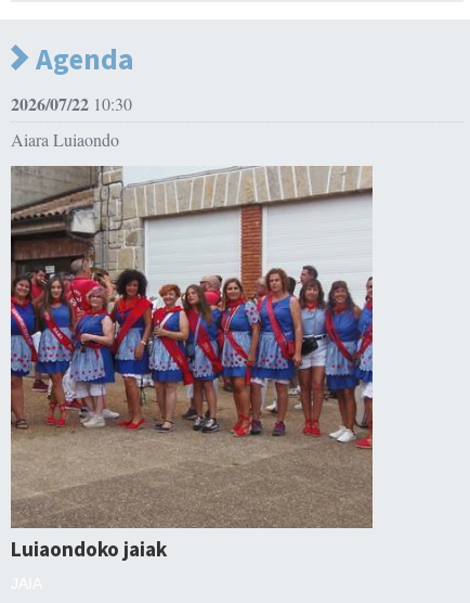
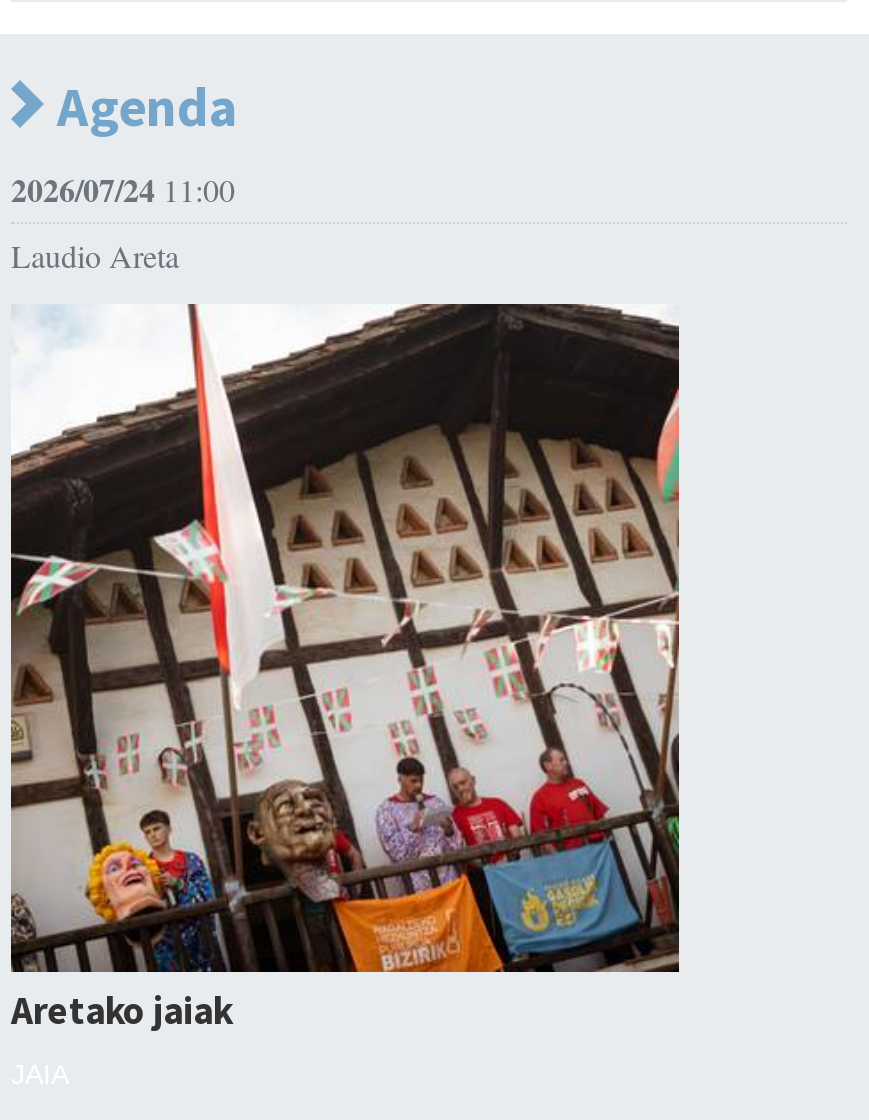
[11,91,132,116] 2026/07/22 10:30 -> [11,166,235,212] 2026/07/24 11:00
[11,128,119,151] Aiara Luiaondo -> [11,234,179,276] Laudio Areta
[10,165,374,562] [image] | Luiaondoko jaiak -> [9,302,681,1035] [image] | Aretako jaiak

